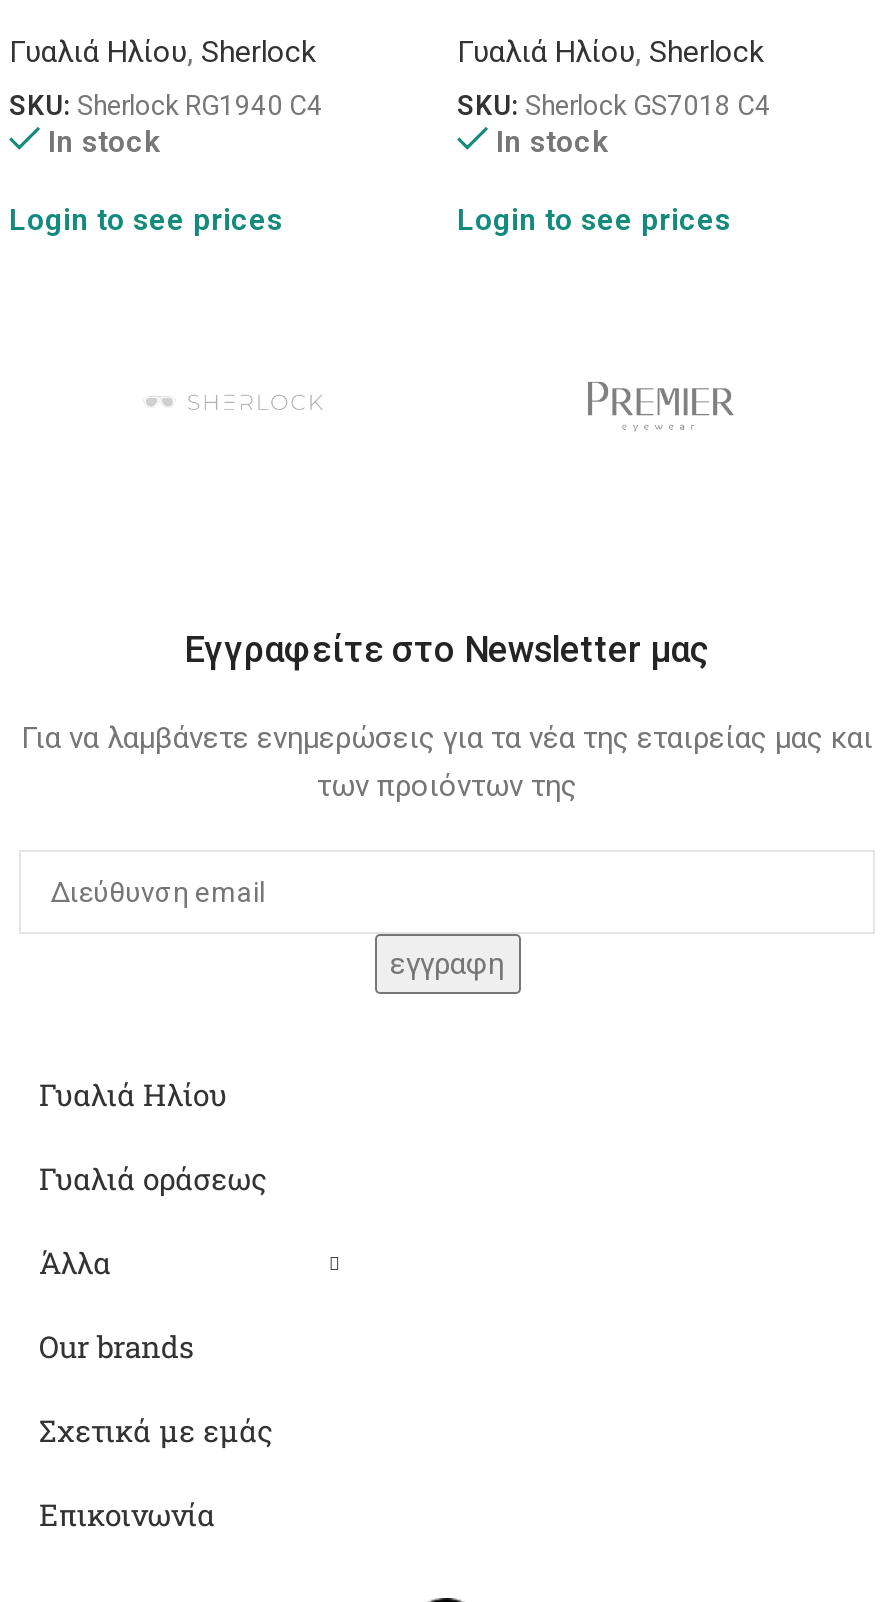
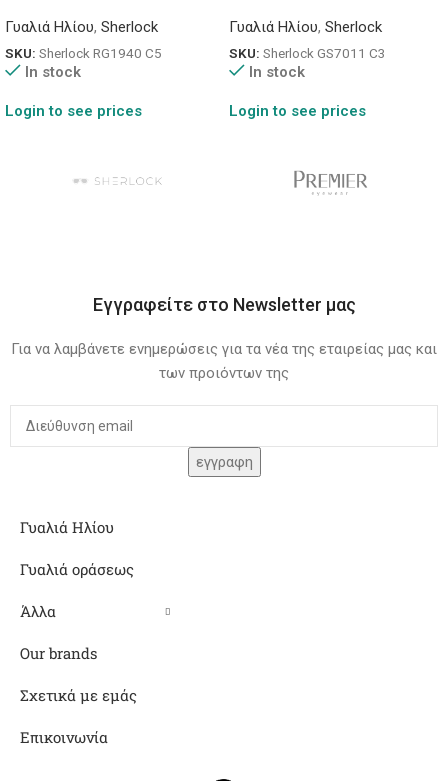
[9,88,323,120] SKU: Sherlock RG1940 C4 -> [5,45,162,61] SKU: Sherlock RG1940 C5
[457,88,771,120] SKU: Sherlock GS7018 C4 -> [229,45,386,61] SKU: Sherlock GS7011 C3

